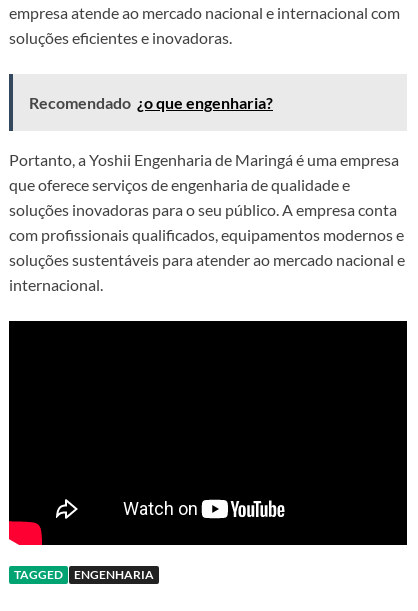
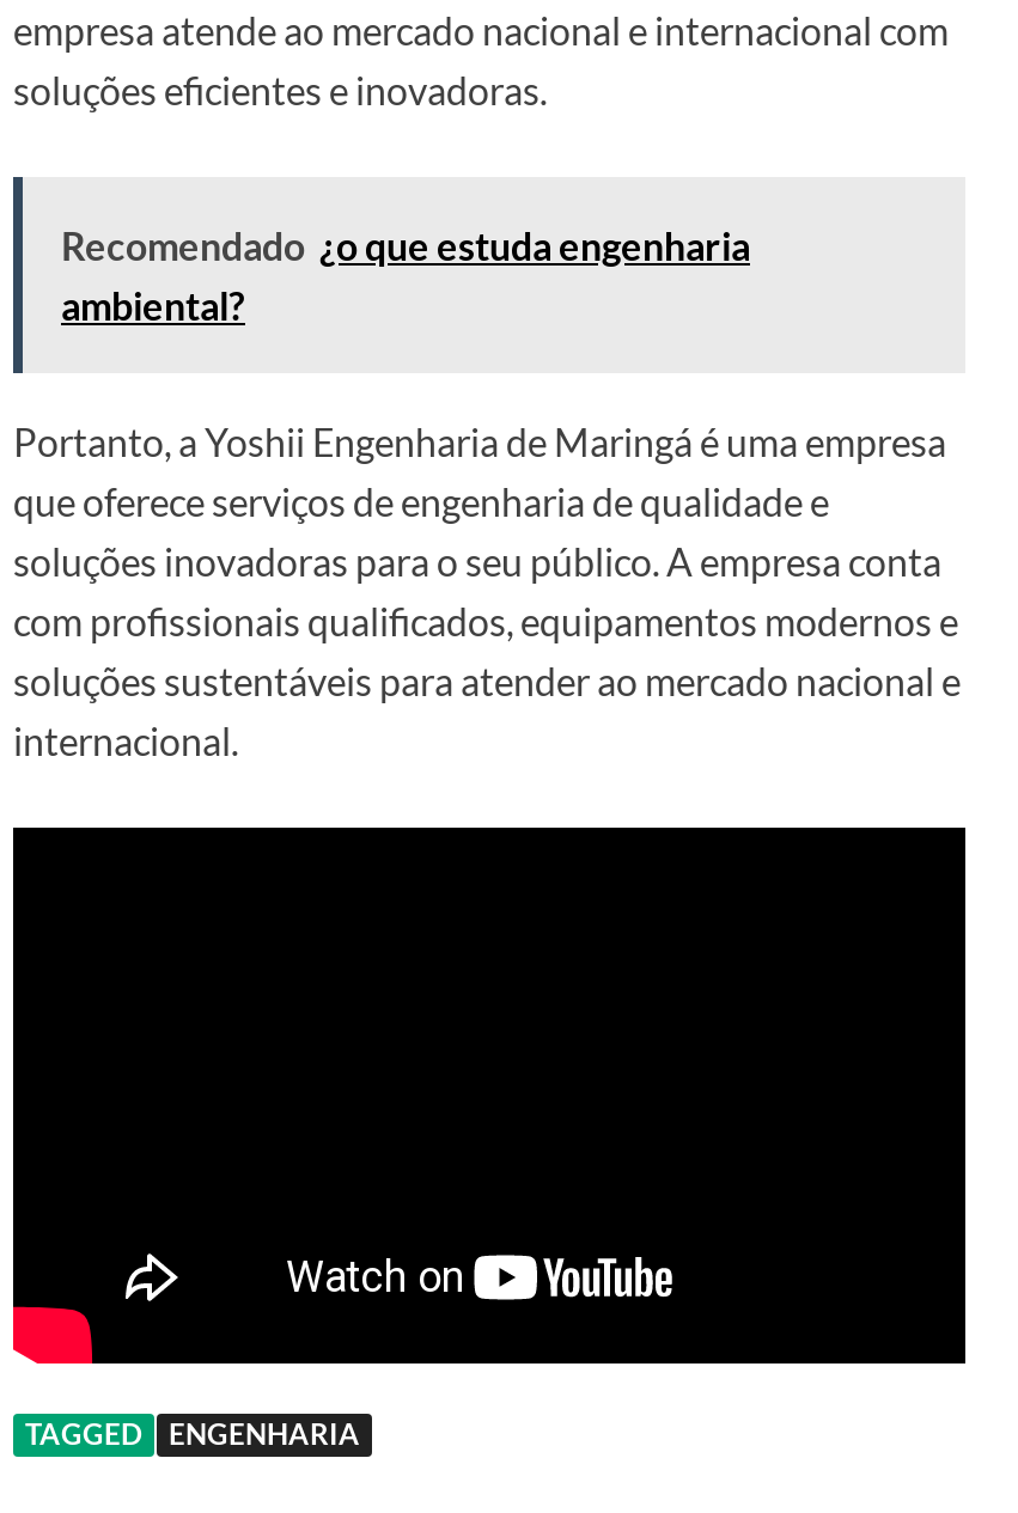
[29,93,273,112] Recomendado ¿o que engenharia? -> [61,223,750,329] Recomendado ¿o que estuda engenharia | ambiental?

